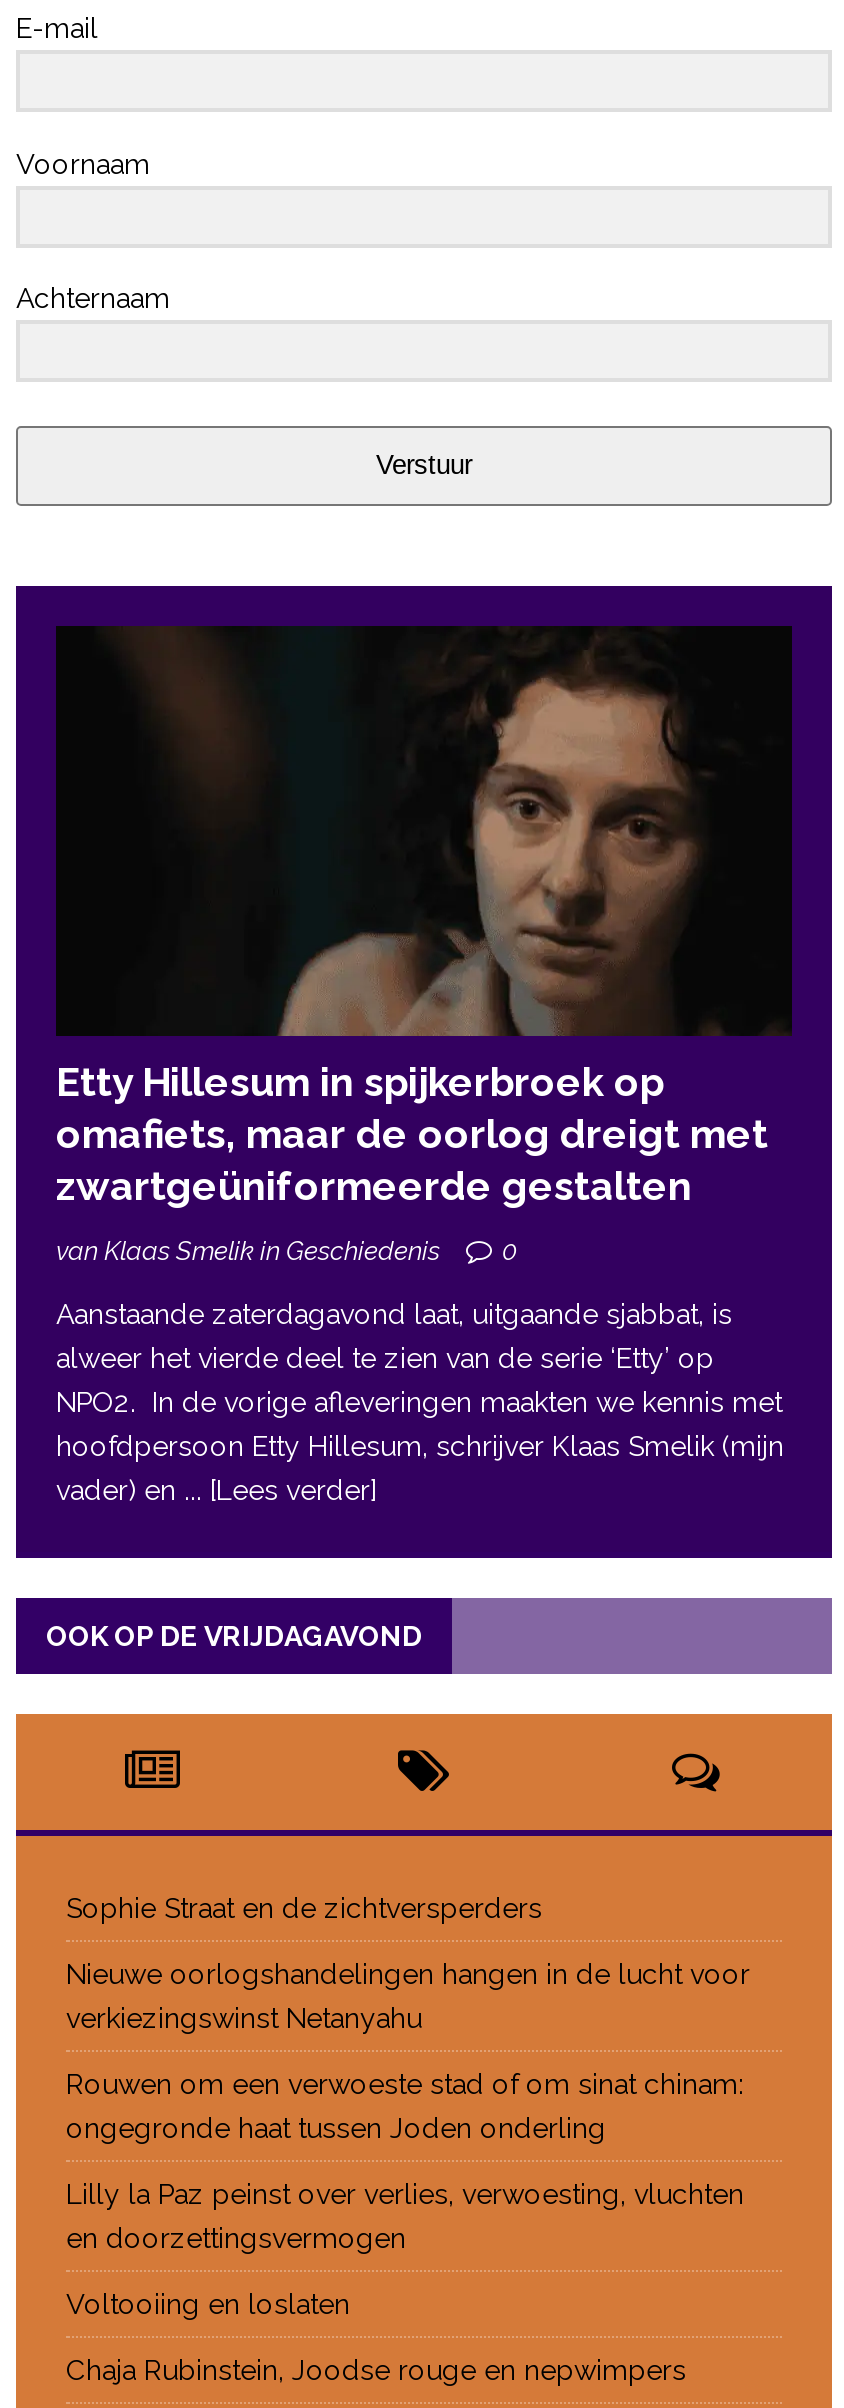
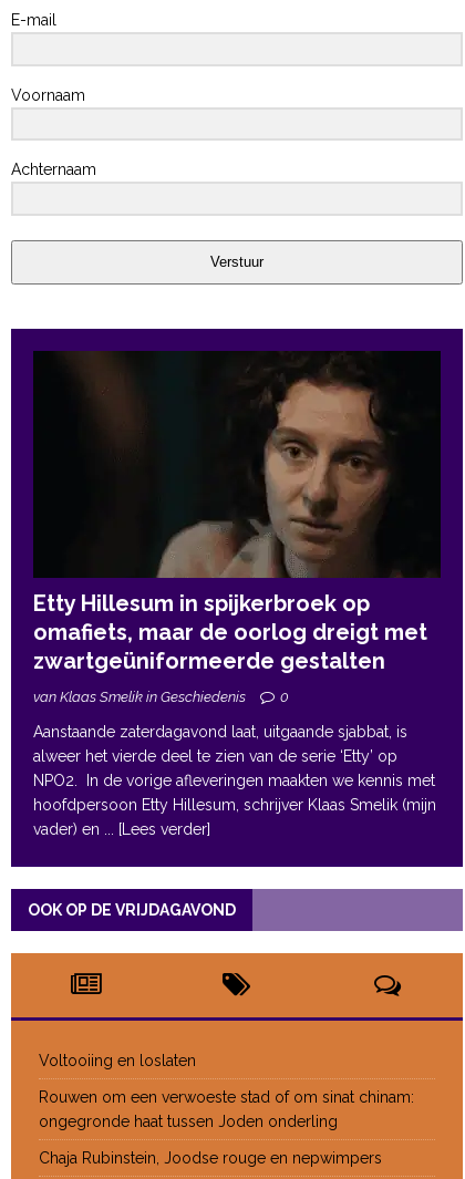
[66,1892,750,2034] Sophie Straat en de zichtversperders | Nieuwe oorlogshandelingen hangen in de lucht voor | verkiezingswinst Netanyahu -> none
[66,2178,744,2254] Lilly la Paz peinst over verlies, verwoesting, vluchten | en doorzettingsvermogen -> none
moved [66,2288,350,2320] -> [39,1051,196,1069]: Voltooiing en loslaten

